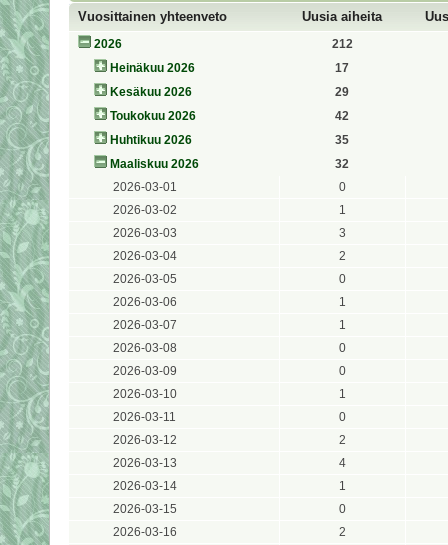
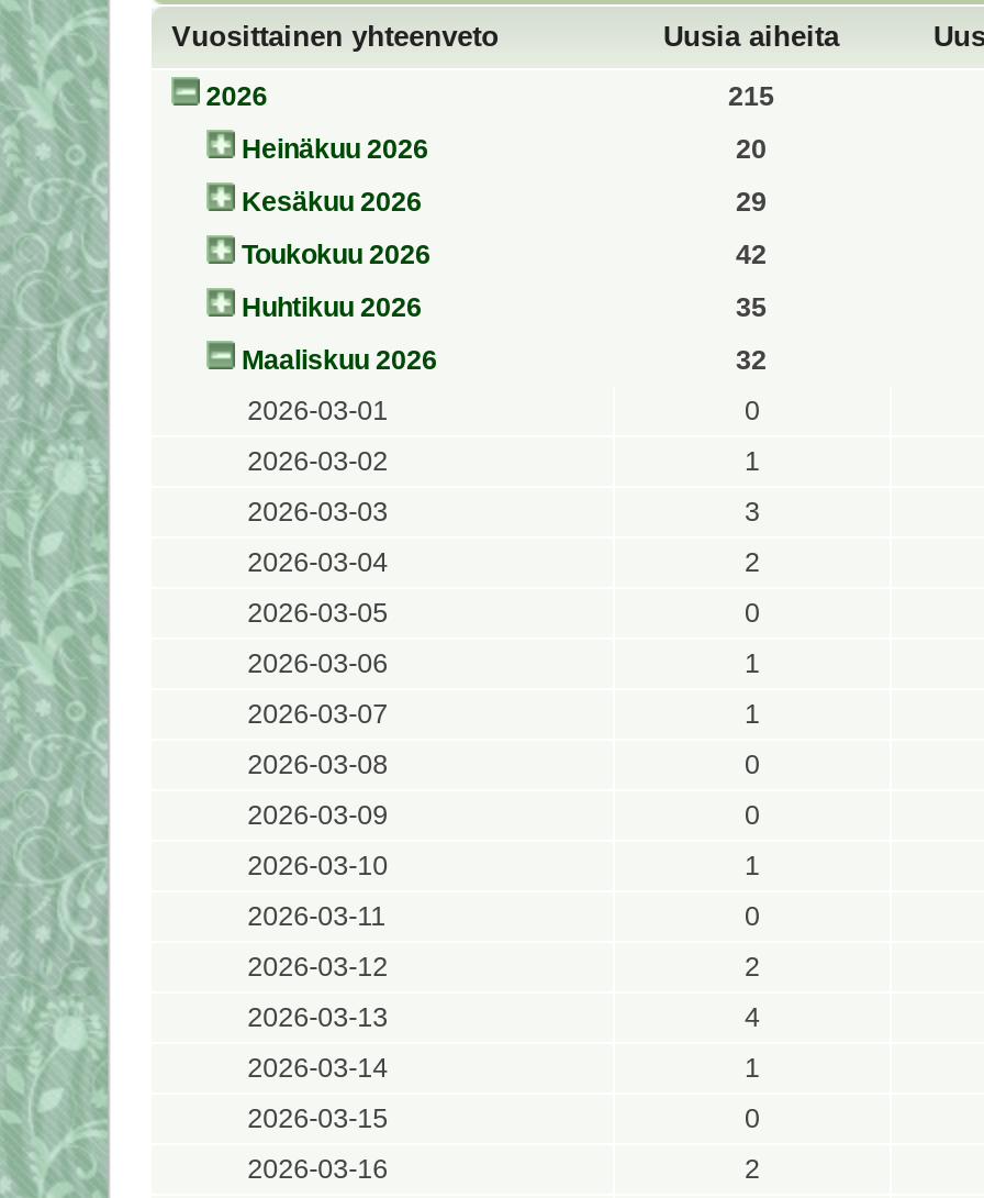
[331,37,352,51] 212 -> [728,81,774,112] 215
[335,61,349,75] 17 -> [736,134,767,165] 20

